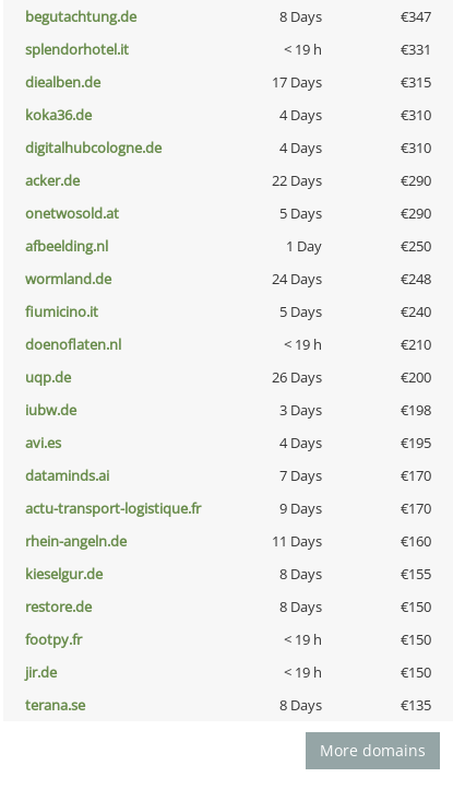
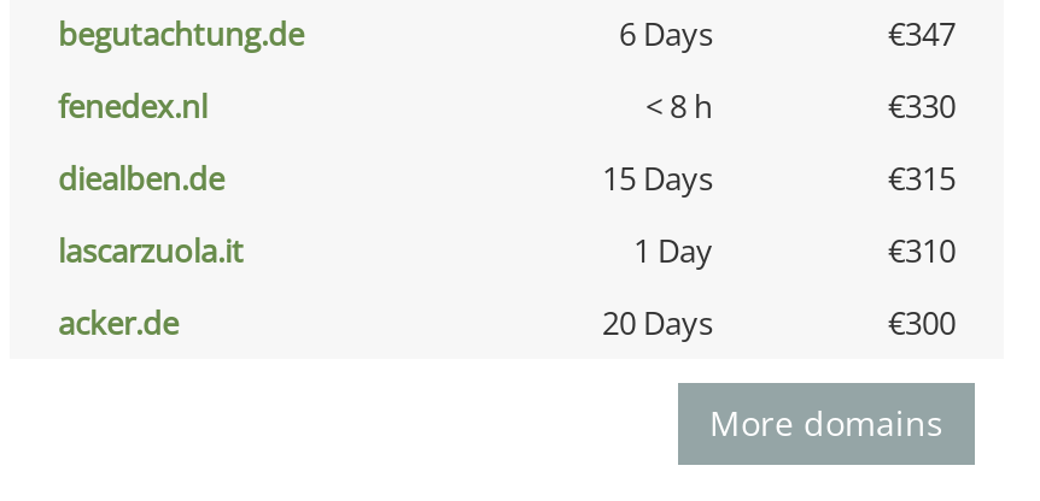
[279,7,321,26] 8 Days -> [619,12,713,55] 6 Days
[25,39,431,59] splendorhotel.it | < 19 h | €331 -> [58,84,956,128] fenedex.nl | < 8 h | €330
[271,72,321,92] 17 Days -> [602,157,713,200] 15 Days
[25,105,431,157] koka36.de | 4 Days | €310 | digitalhubcologne.de | 4 Days -> [58,229,713,272] lascarzuola.it | 1 Day
[25,170,431,715] 22 Days | €290 | onetwosold.at | 5 Days | €290 | afbeelding.nl | 1 Day | €250 | wormland.de | 24 Days | €248 | fiumicino.it | 5 Days | €240 | doenoflaten.nl | < 19 h | €210 | uqp.de | 26 Days | €200 | iubw.de | 3 Days | €198 | avi.es | 4 Days | €195 | dataminds.ai | 7 Days | €170 | actu-transport-logistique.fr | 9 Days | €170 | rhein-angeln.de | 11 Days | €160 | kieselgur.de | 8 Days | €155 | restore.de | 8 Days | €150 | footpy.fr | < 19 h | €150 | jir.de | < 19 h | €150 | terana.se | 8 Days | €135 -> [602,301,956,344] 20 Days | €300

